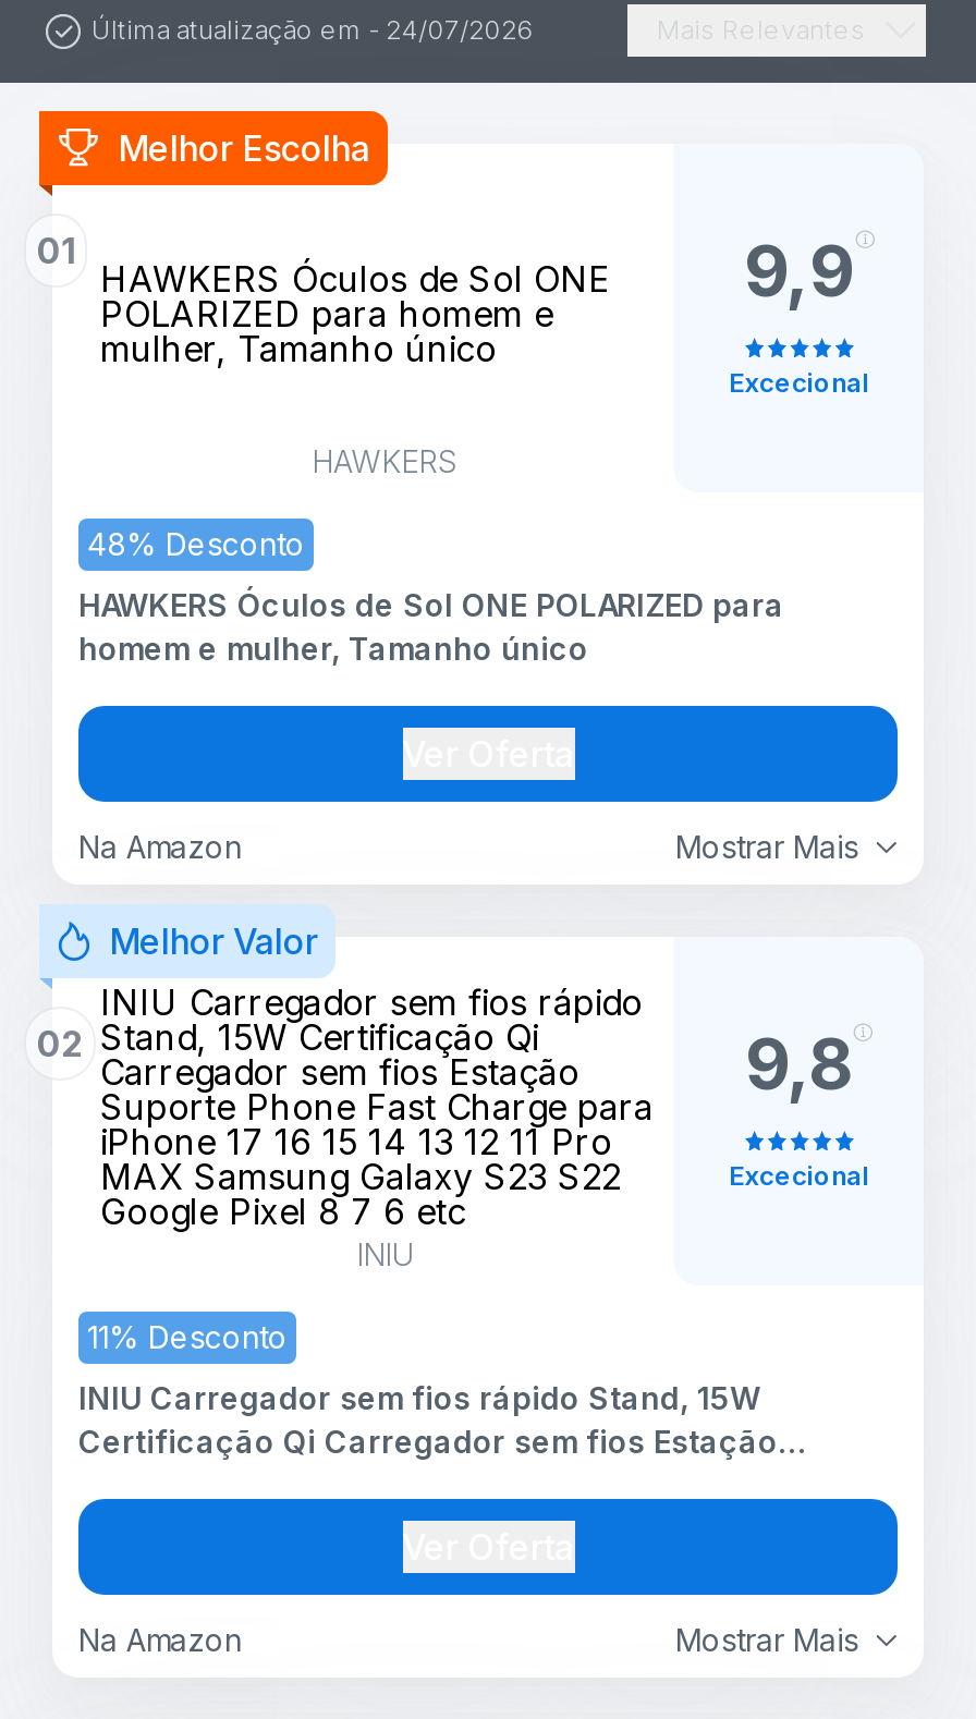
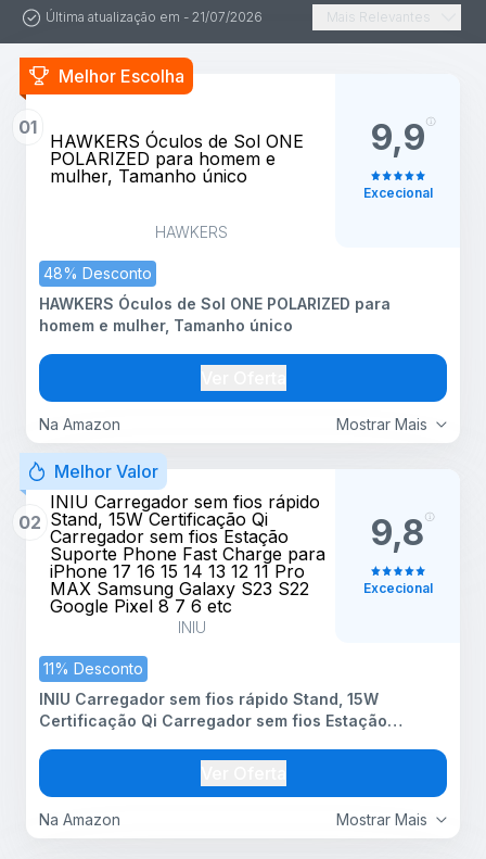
[91,13,534,46] Última atualização em - 24/07/2026 -> [46,9,263,25] Última atualização em - 21/07/2026

